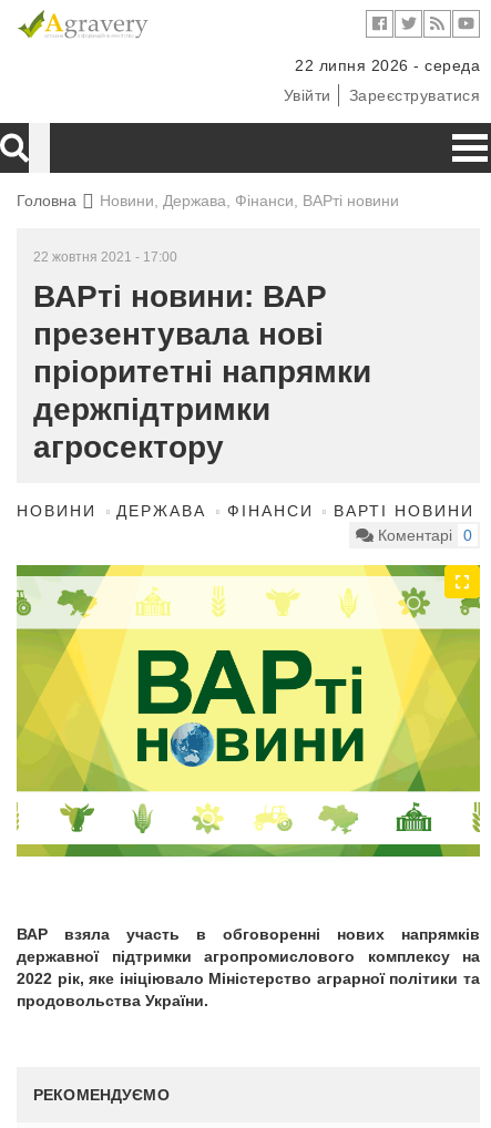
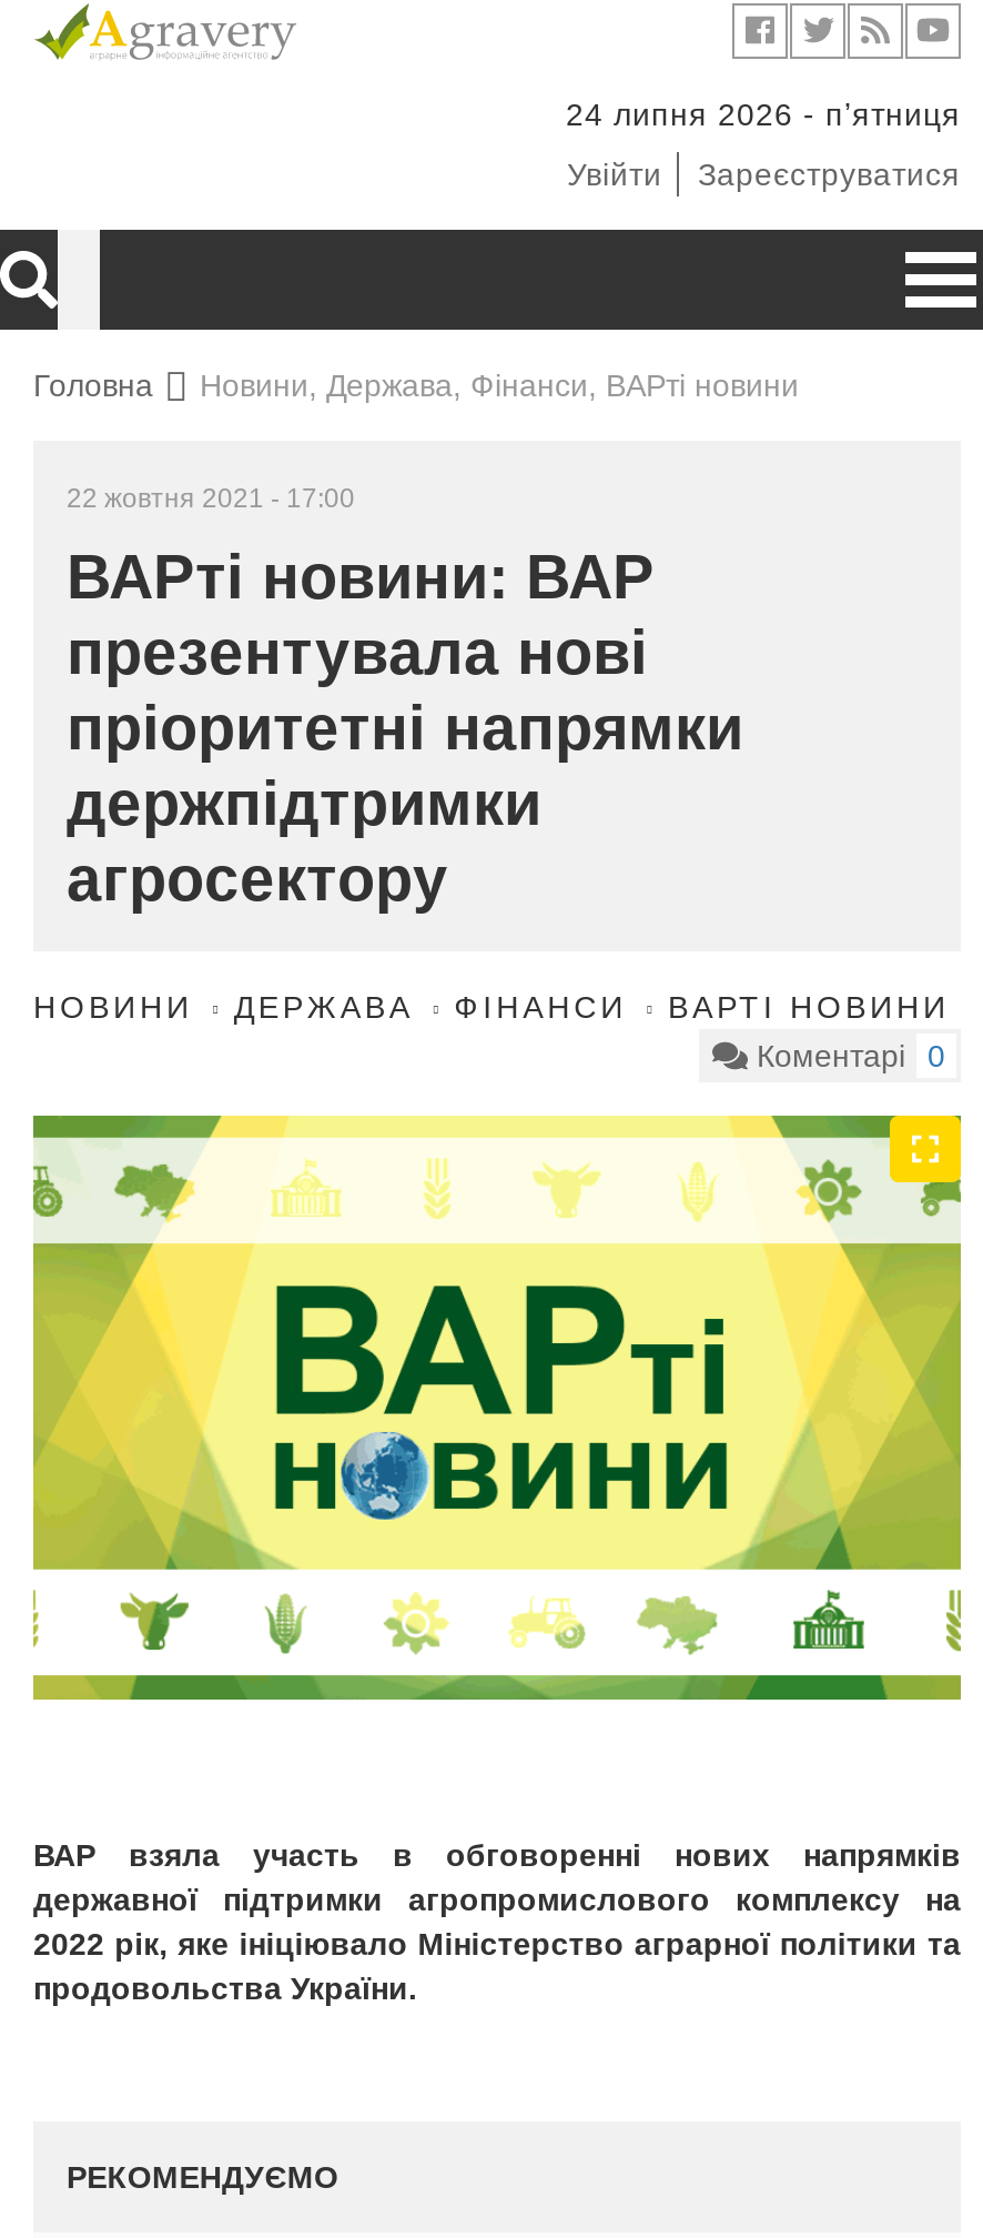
[295,57,480,74] 22 липня 2026 - середа -> [566,97,961,132] 24 липня 2026 - пʼятниця

